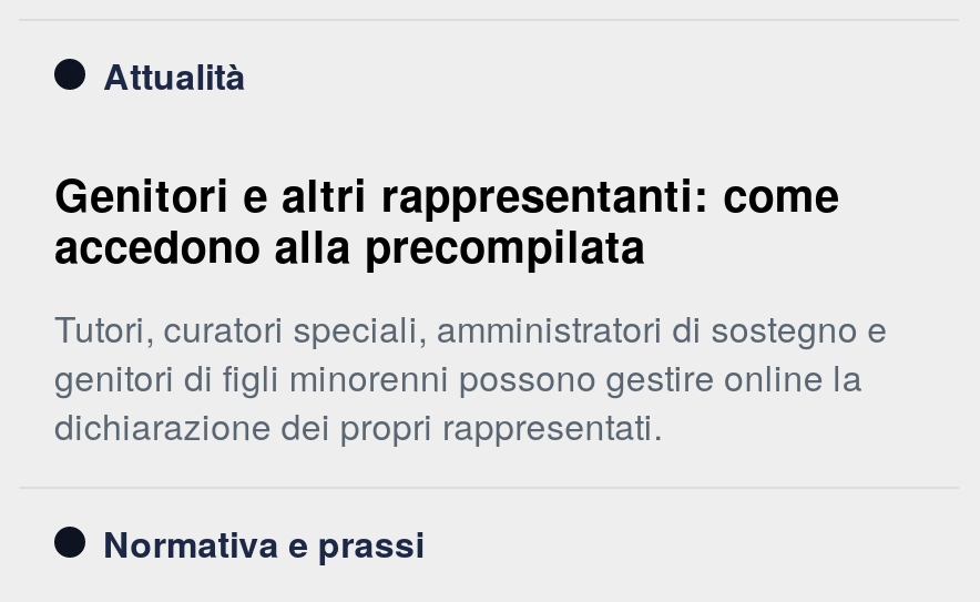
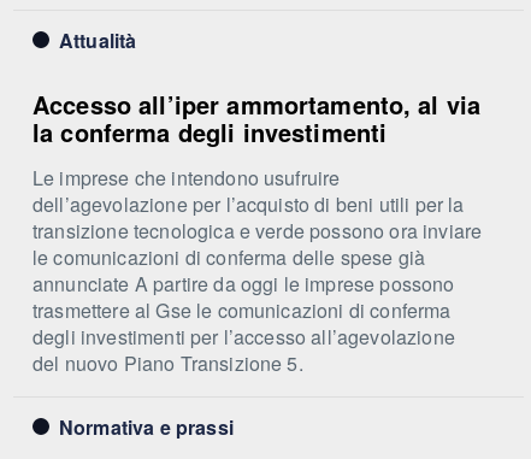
[54,161,888,451] Genitori e altri rappresentanti: come | accedono alla precompilata | Tutori, curatori speciali, amministratori di sostegno e | genitori di figli minorenni possono gestire online la | dichiarazione dei propri rappresentati. -> [33,87,482,377] Accesso all’iper ammortamento, al via | la conferma degli investimenti | Le imprese che intendono usufruire | dell’agevolazione per l’acquisto di beni utili per la | transizione tecnologica e verde possono ora inviare | le comunicazioni di conferma delle spese già | annunciate A partire da oggi le imprese possono | trasmettere al Gse le comunicazioni di conferma | degli investimenti per l’accesso all’agevolazione | del nuovo Piano Transizione 5.

